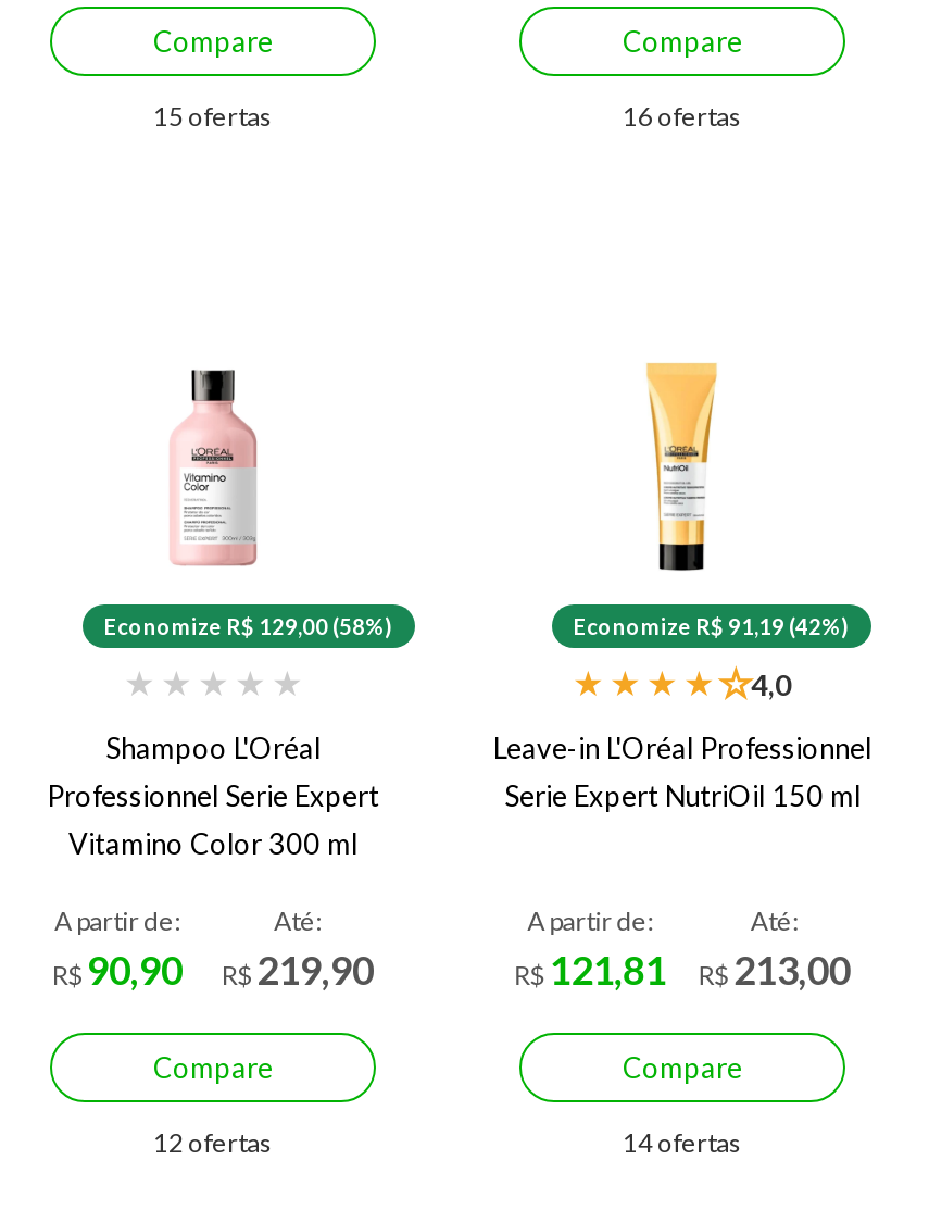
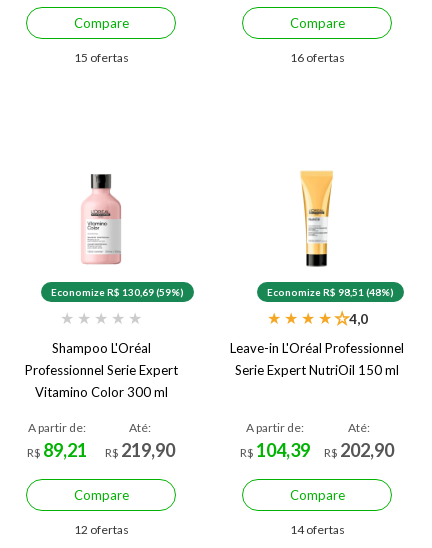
[104,613,393,639] Economize R$ 129,00 (58%) -> [51,286,184,298] Economize R$ 130,69 (59%)
[574,613,850,639] Economize R$ 91,19 (42%) -> [267,286,394,298] Economize R$ 98,51 (48%)
[52,946,374,994] R$90,90 R$219,90 -> [27,439,175,461] R$89,21 R$219,90
[514,946,666,994] R$121,81 -> [240,439,310,461] R$104,39
[698,946,850,994] R$213,00 -> [324,439,394,461] R$202,90

